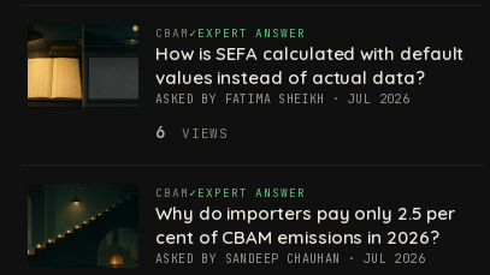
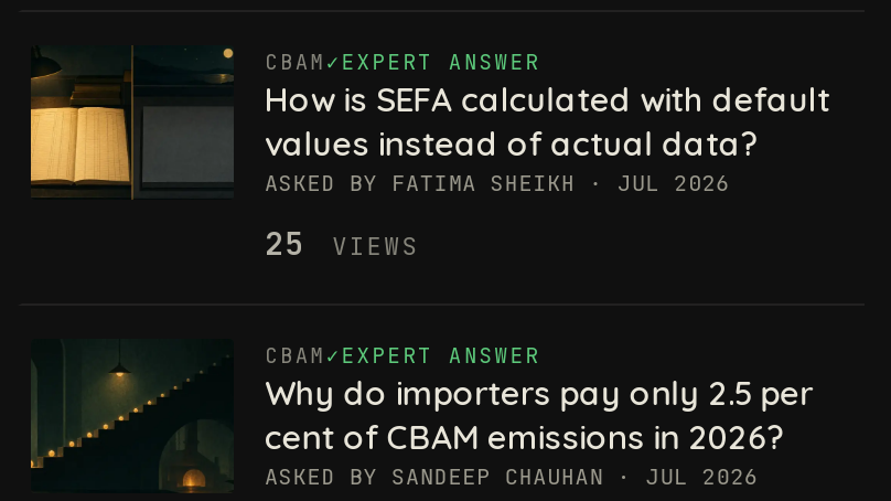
[155,121,229,143] 6 VIEWS -> [265,224,419,264] 25 VIEWS

